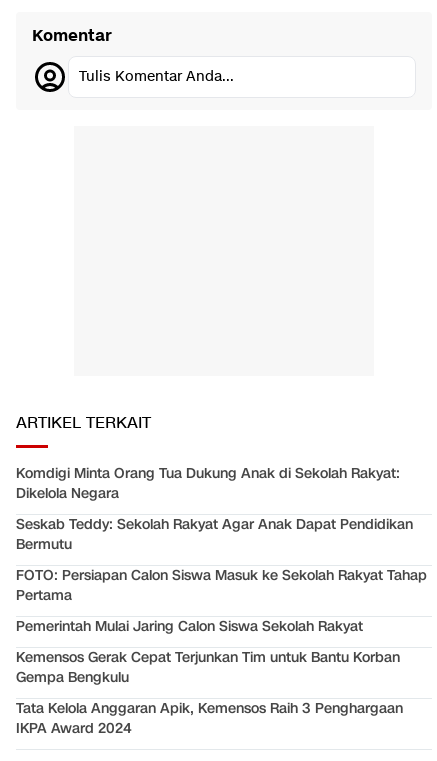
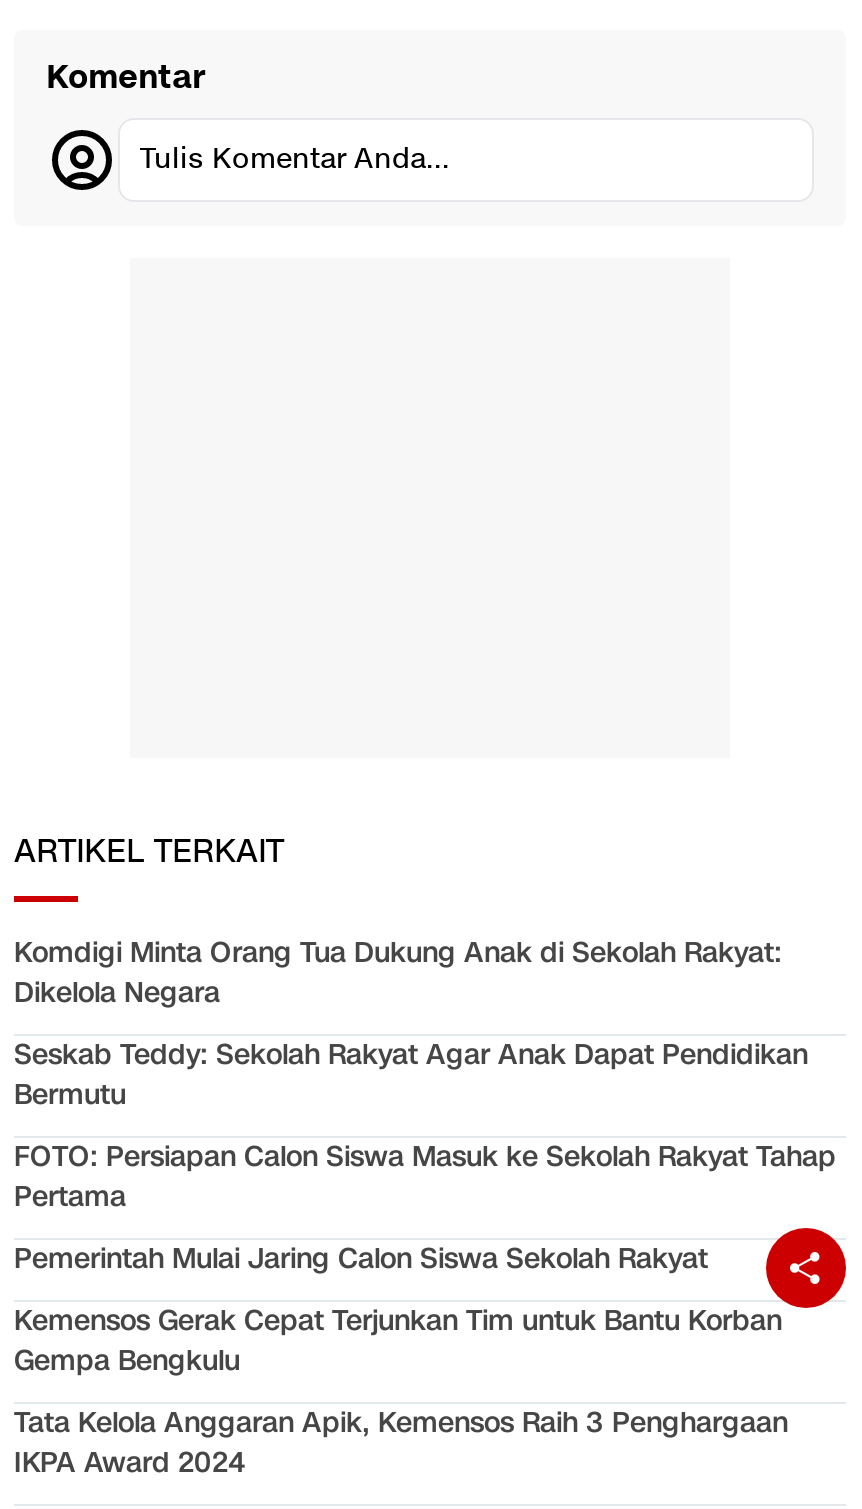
none -> [764,1226,848,1310] [image]

